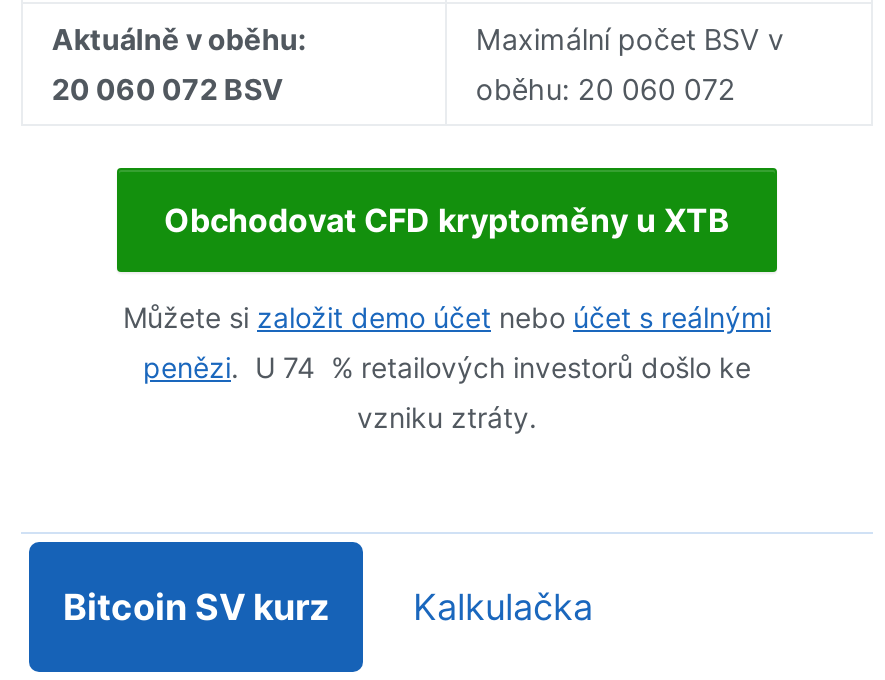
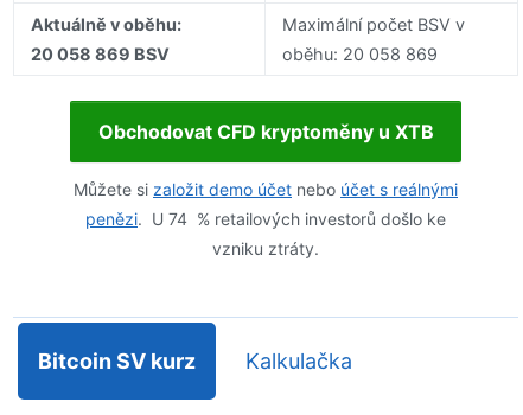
[52,72,284,106] 20 060 072 BSV -> [31,44,170,64] 20 058 869 BSV
[476,72,736,106] oběhu: 20 060 072 -> [283,44,438,64] oběhu: 20 058 869

